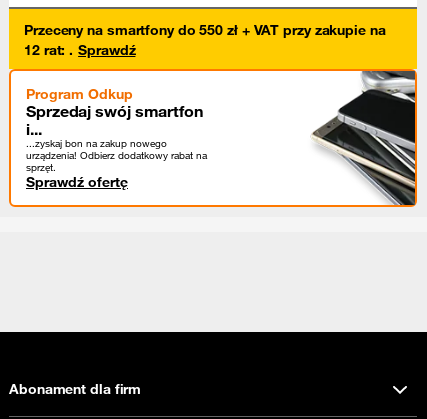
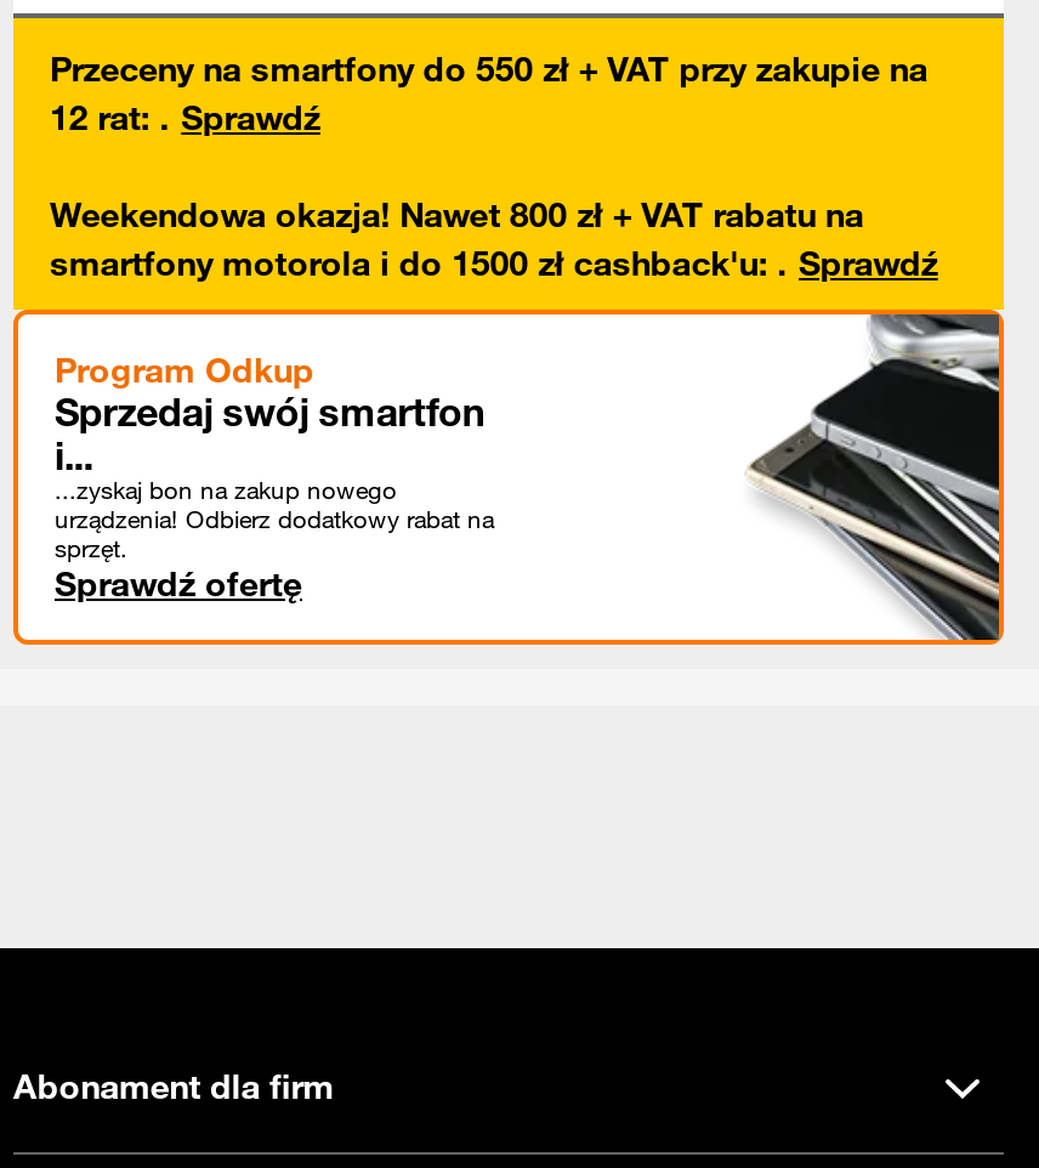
none -> [50,193,938,285] Weekendowa okazja! Nawet 800 zł + VAT rabatu na | smartfony motorola i do 1500 zł cashback'u:. Sprawdź

